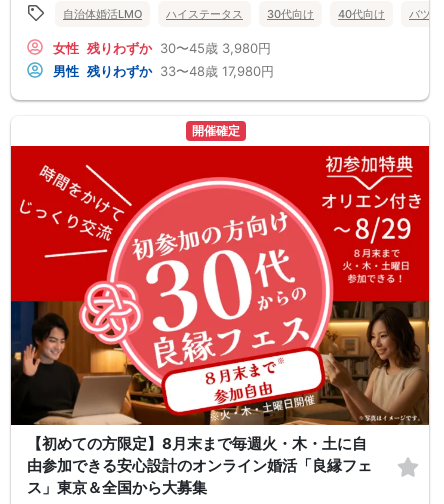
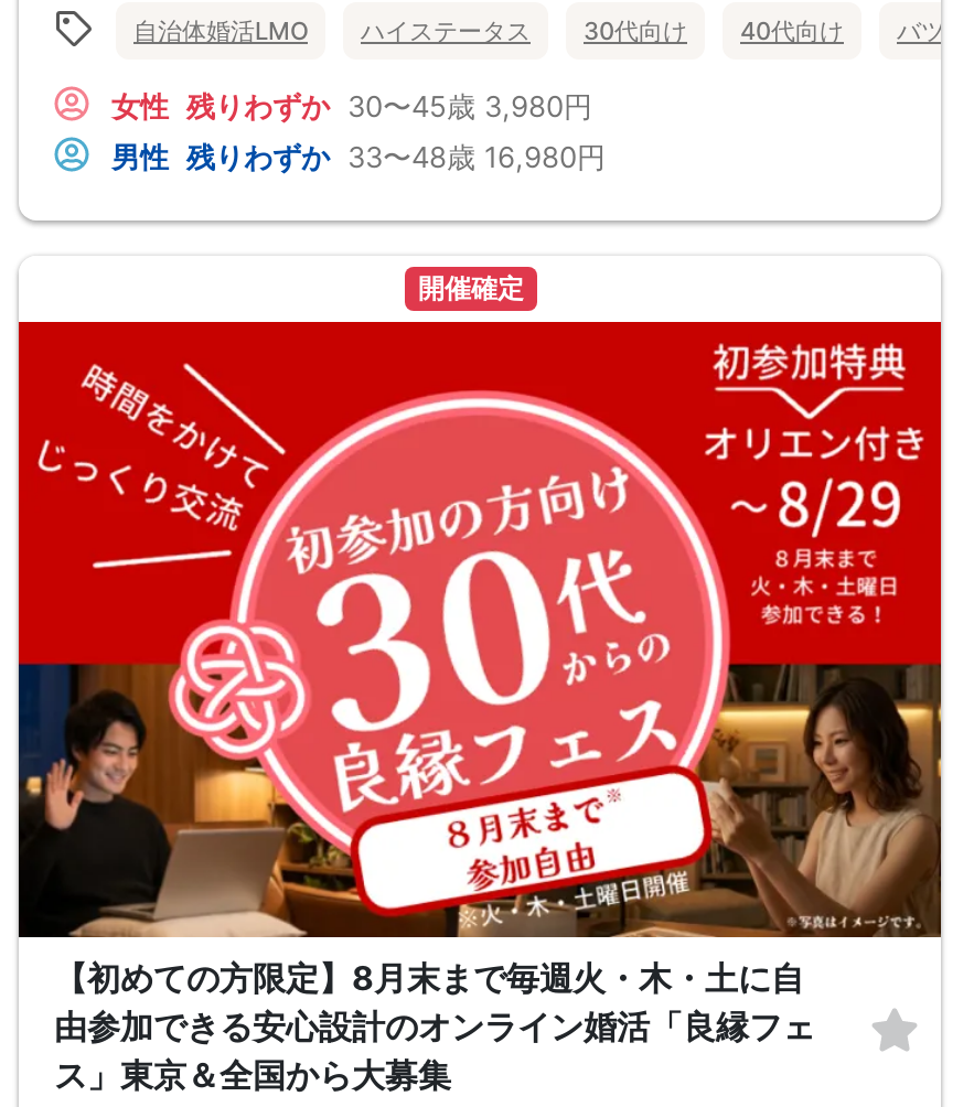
[53,63,274,79] 男性 残りわずか 33〜48歳 17,980円 -> [111,139,606,174] 男性 残りわずか 33〜48歳 16,980円

